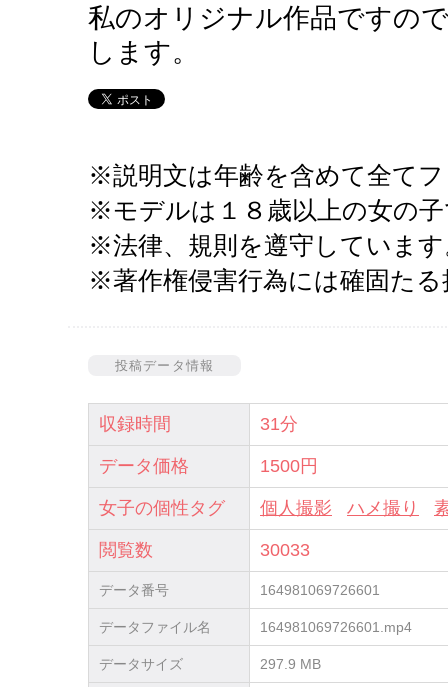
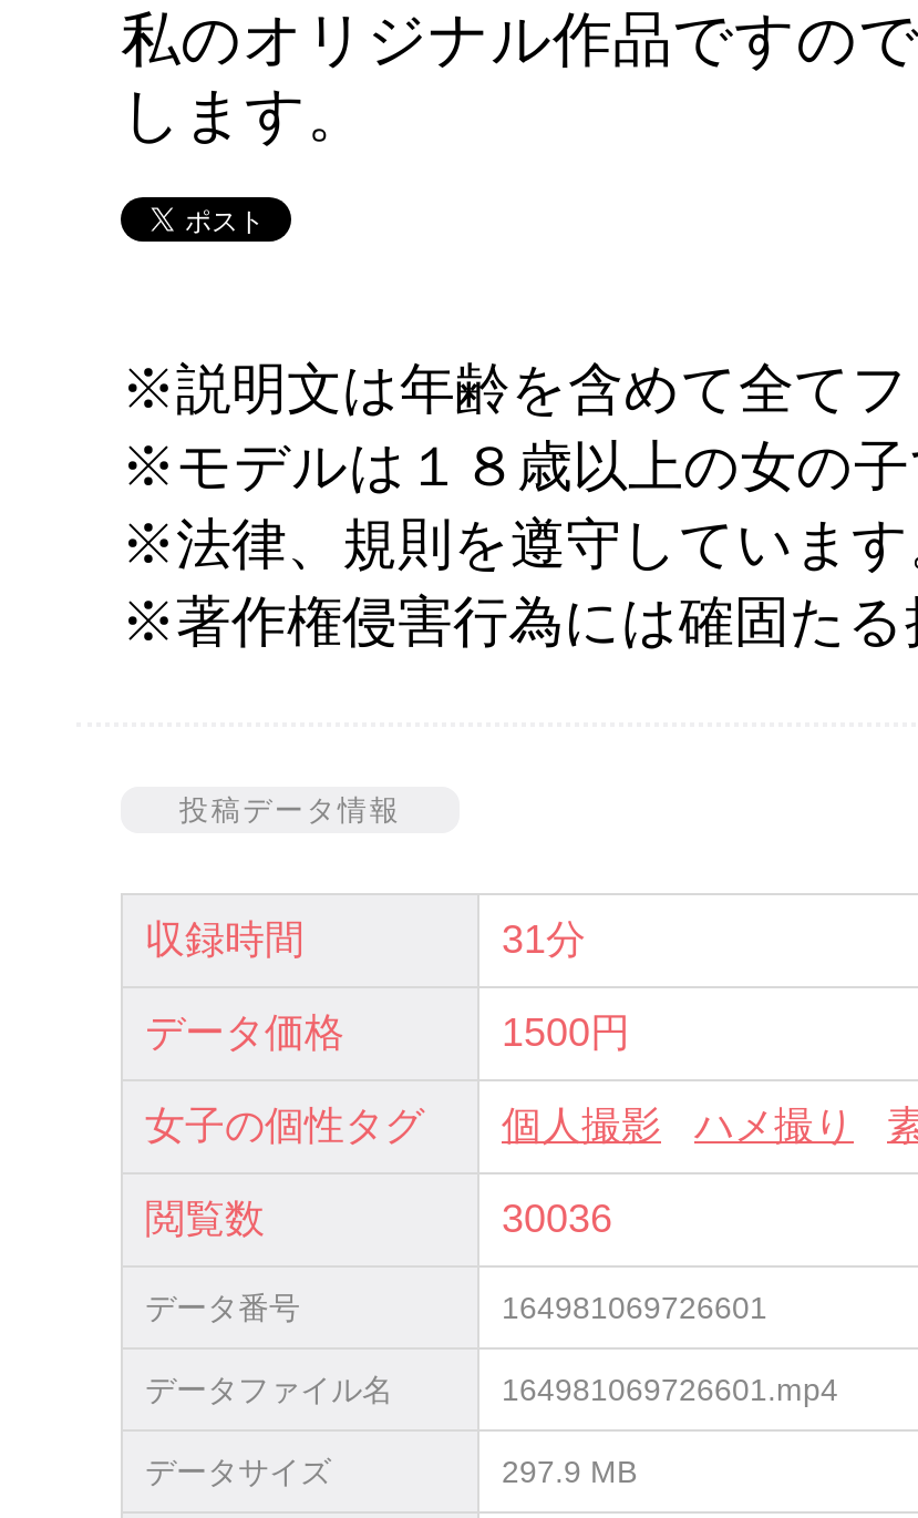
[260,540,310,560] 30033 -> [502,1196,612,1241] 30036

